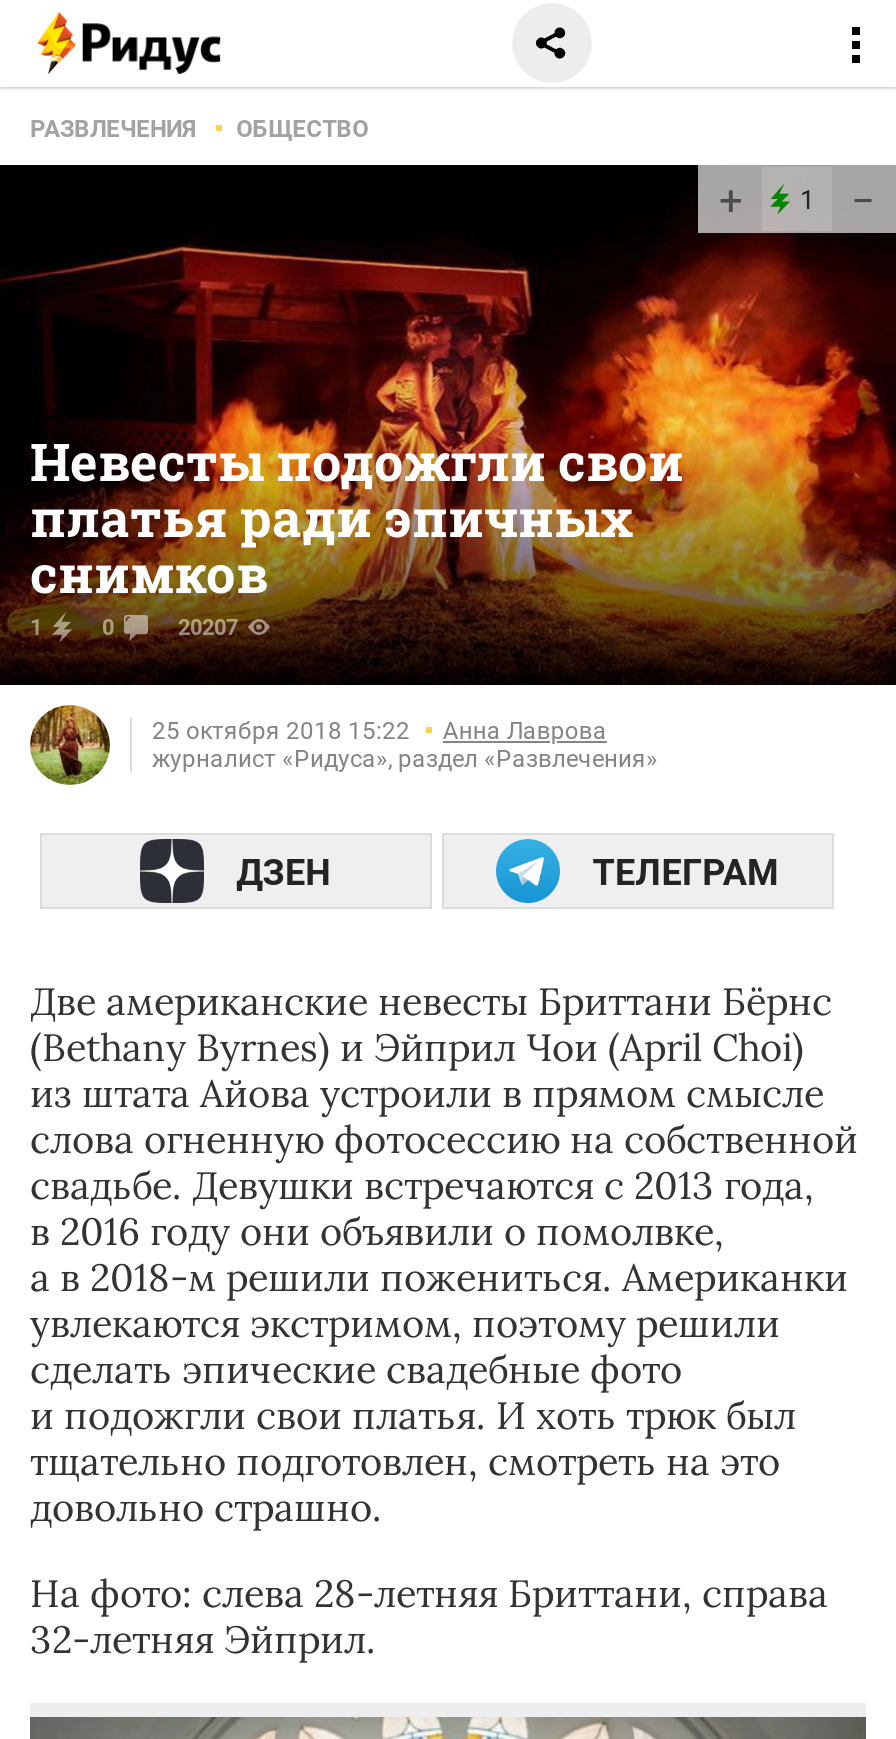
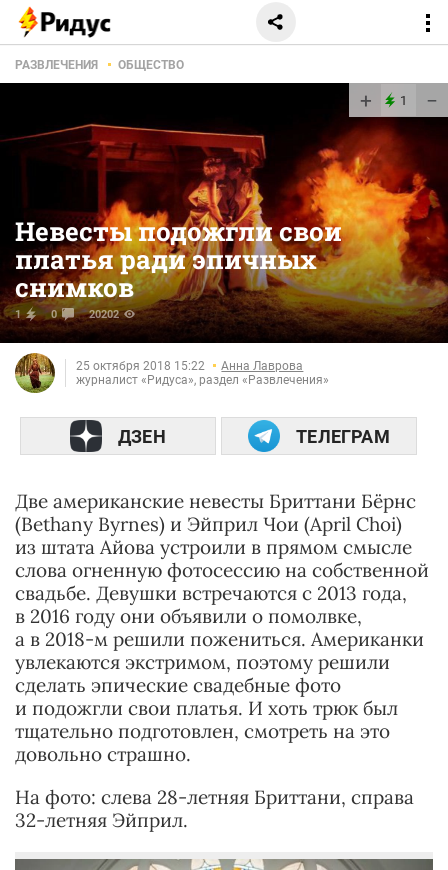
[178,615,238,641] 20207 -> [89,308,119,321] 20202

